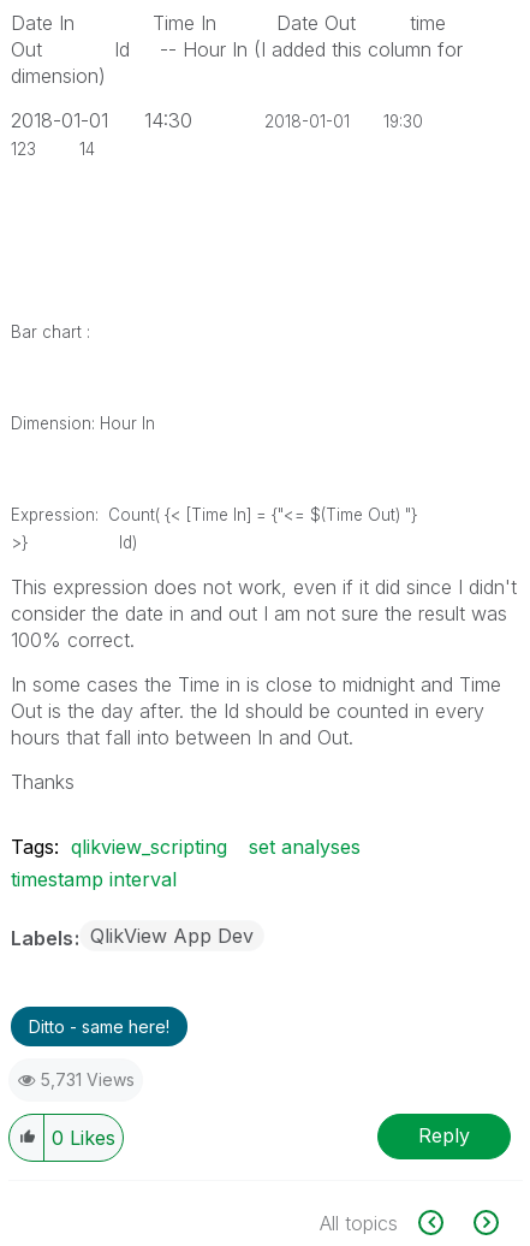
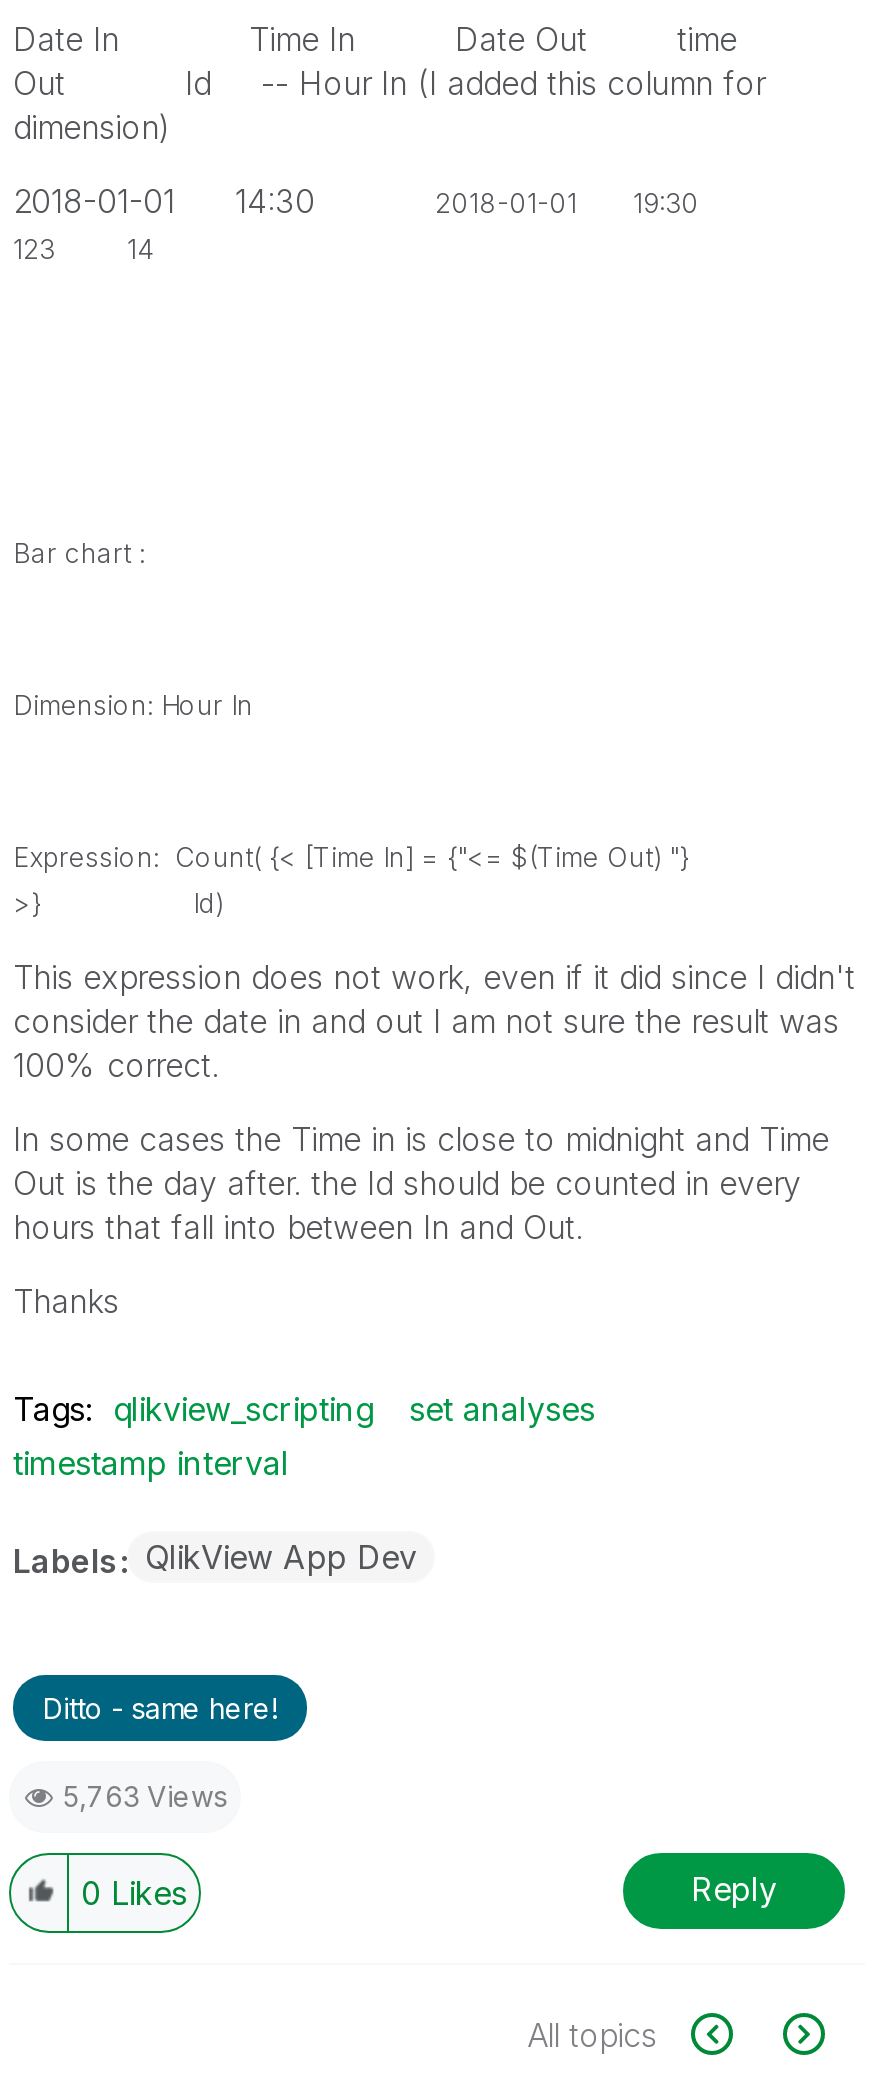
[41,1069,135,1089] 5,731 Views -> [63,1778,227,1812] 5,763 Views

